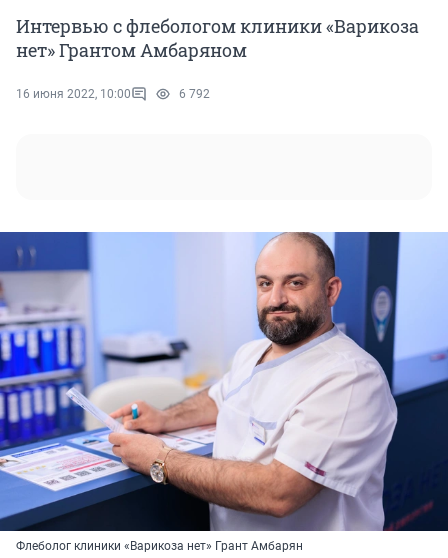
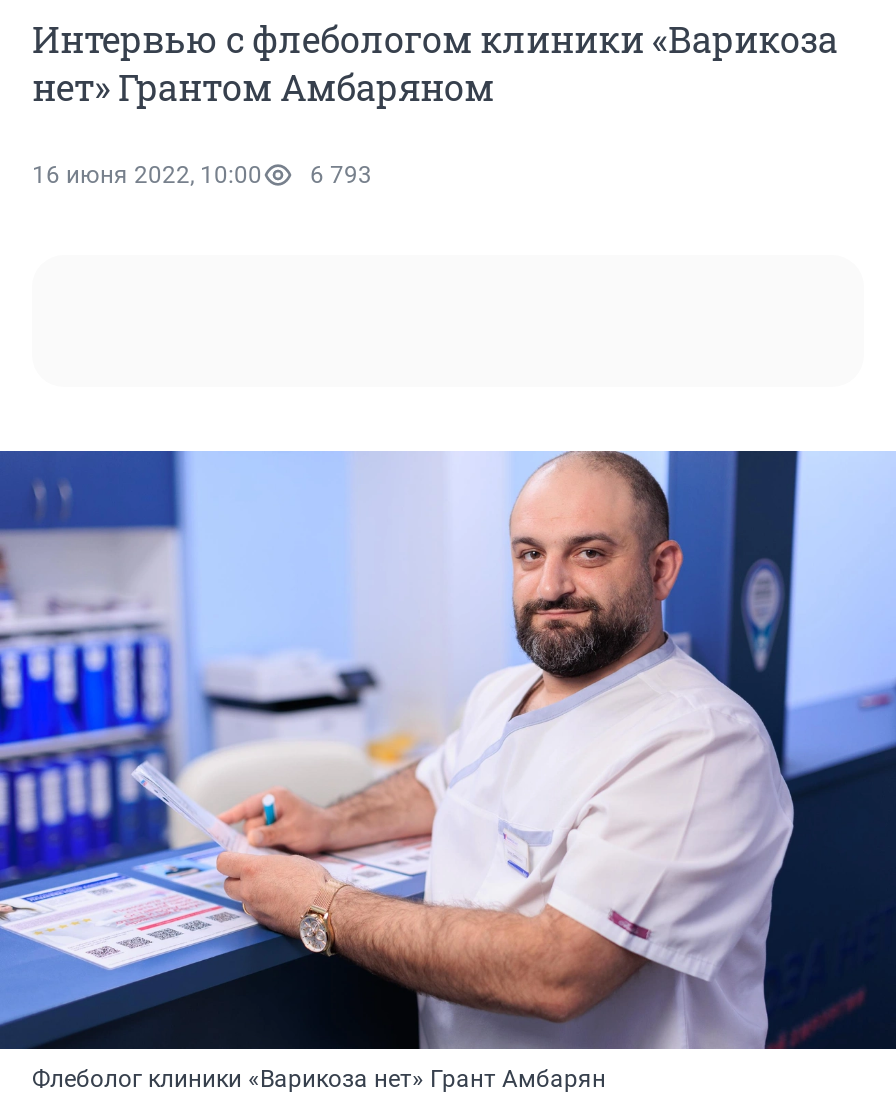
[179,87,210,101] 6 792 -> [310,161,372,189] 6 793

